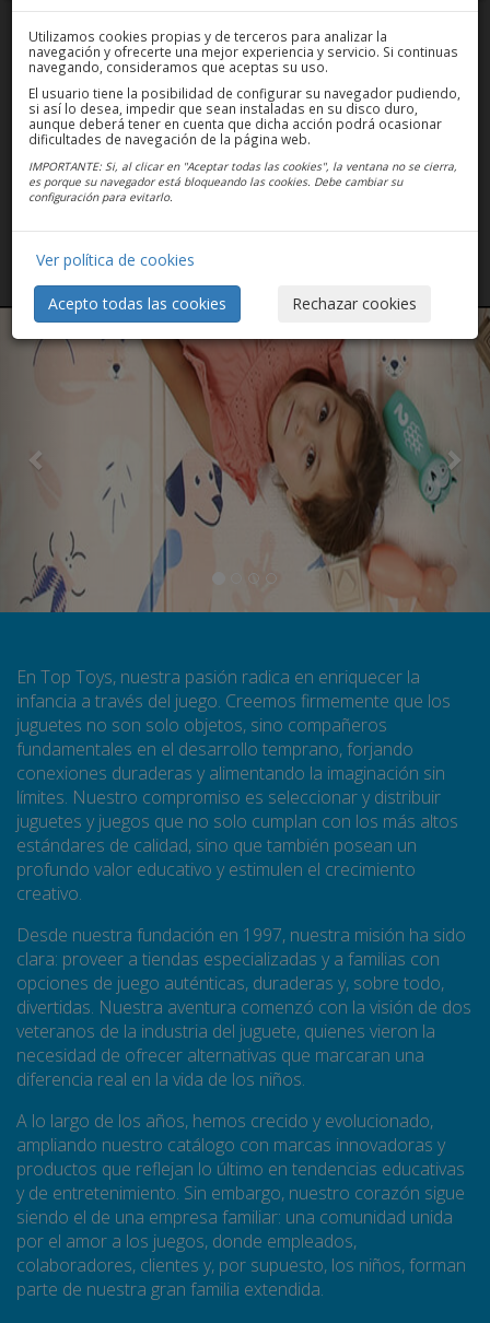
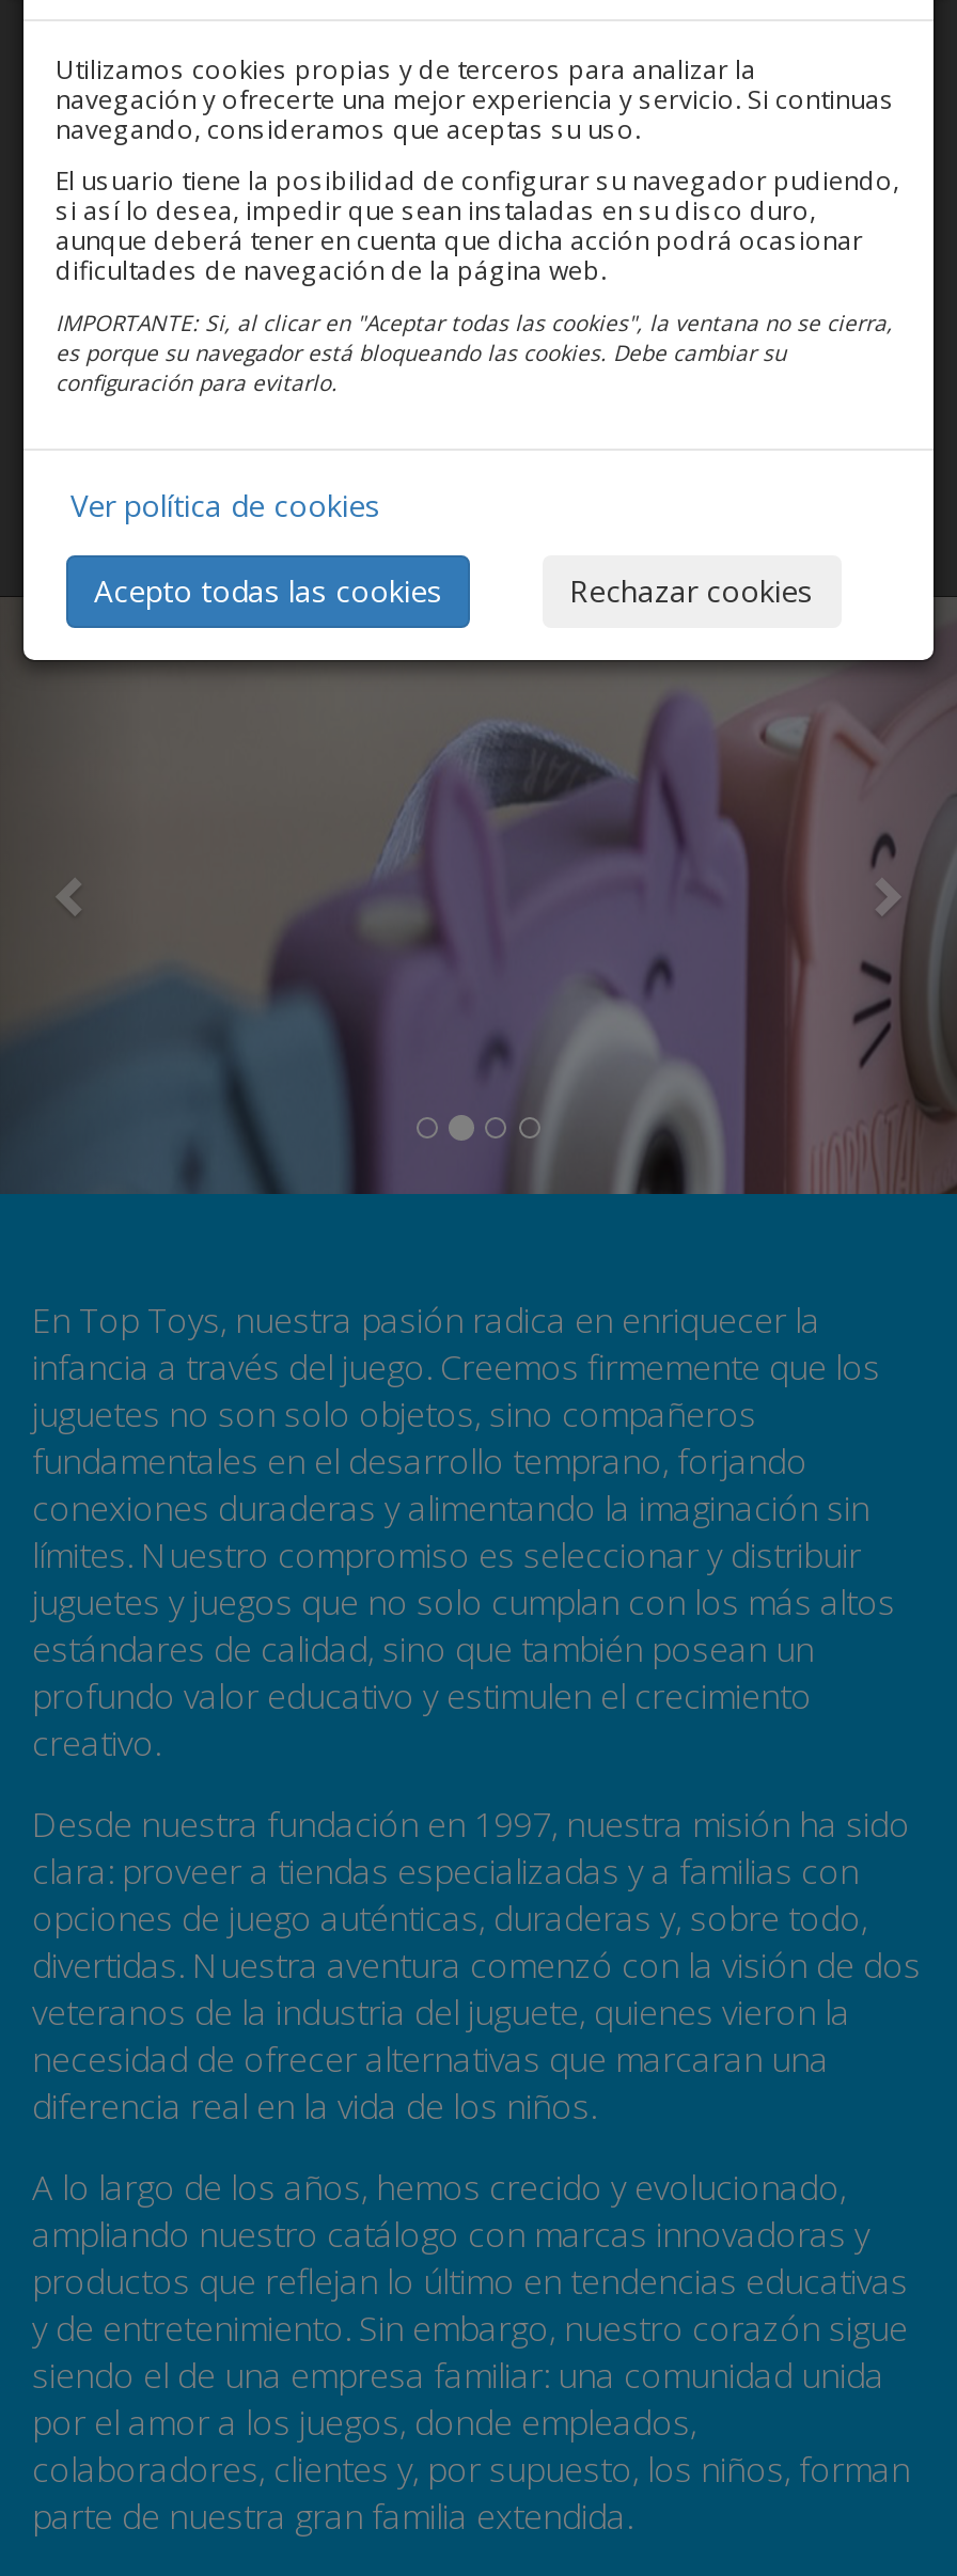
[3,340,487,613] [image] -> [6,662,951,1194] [image]

